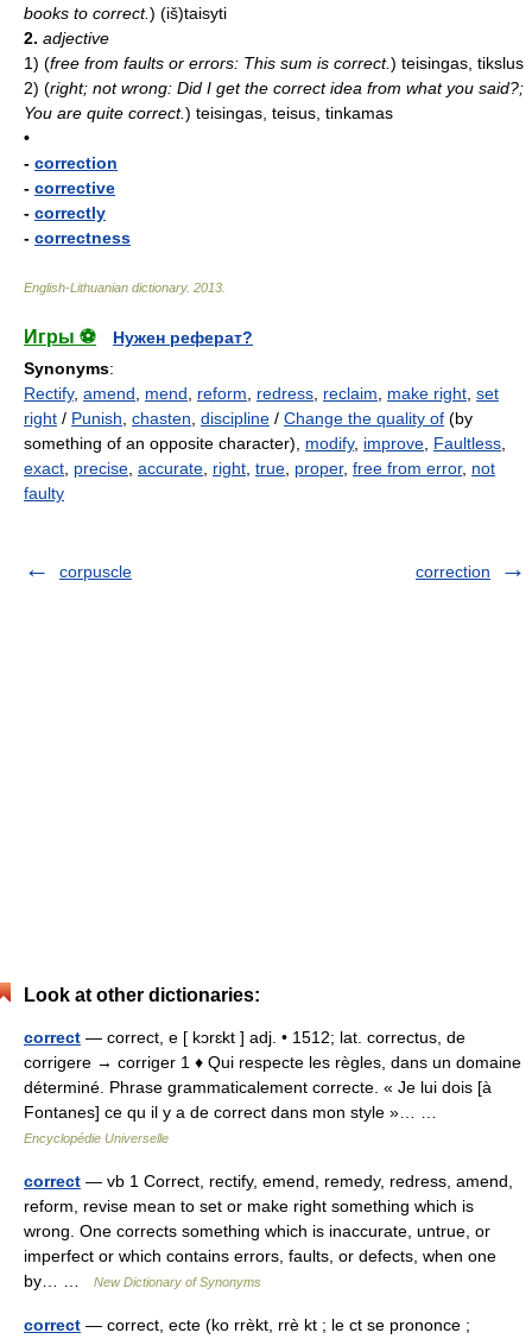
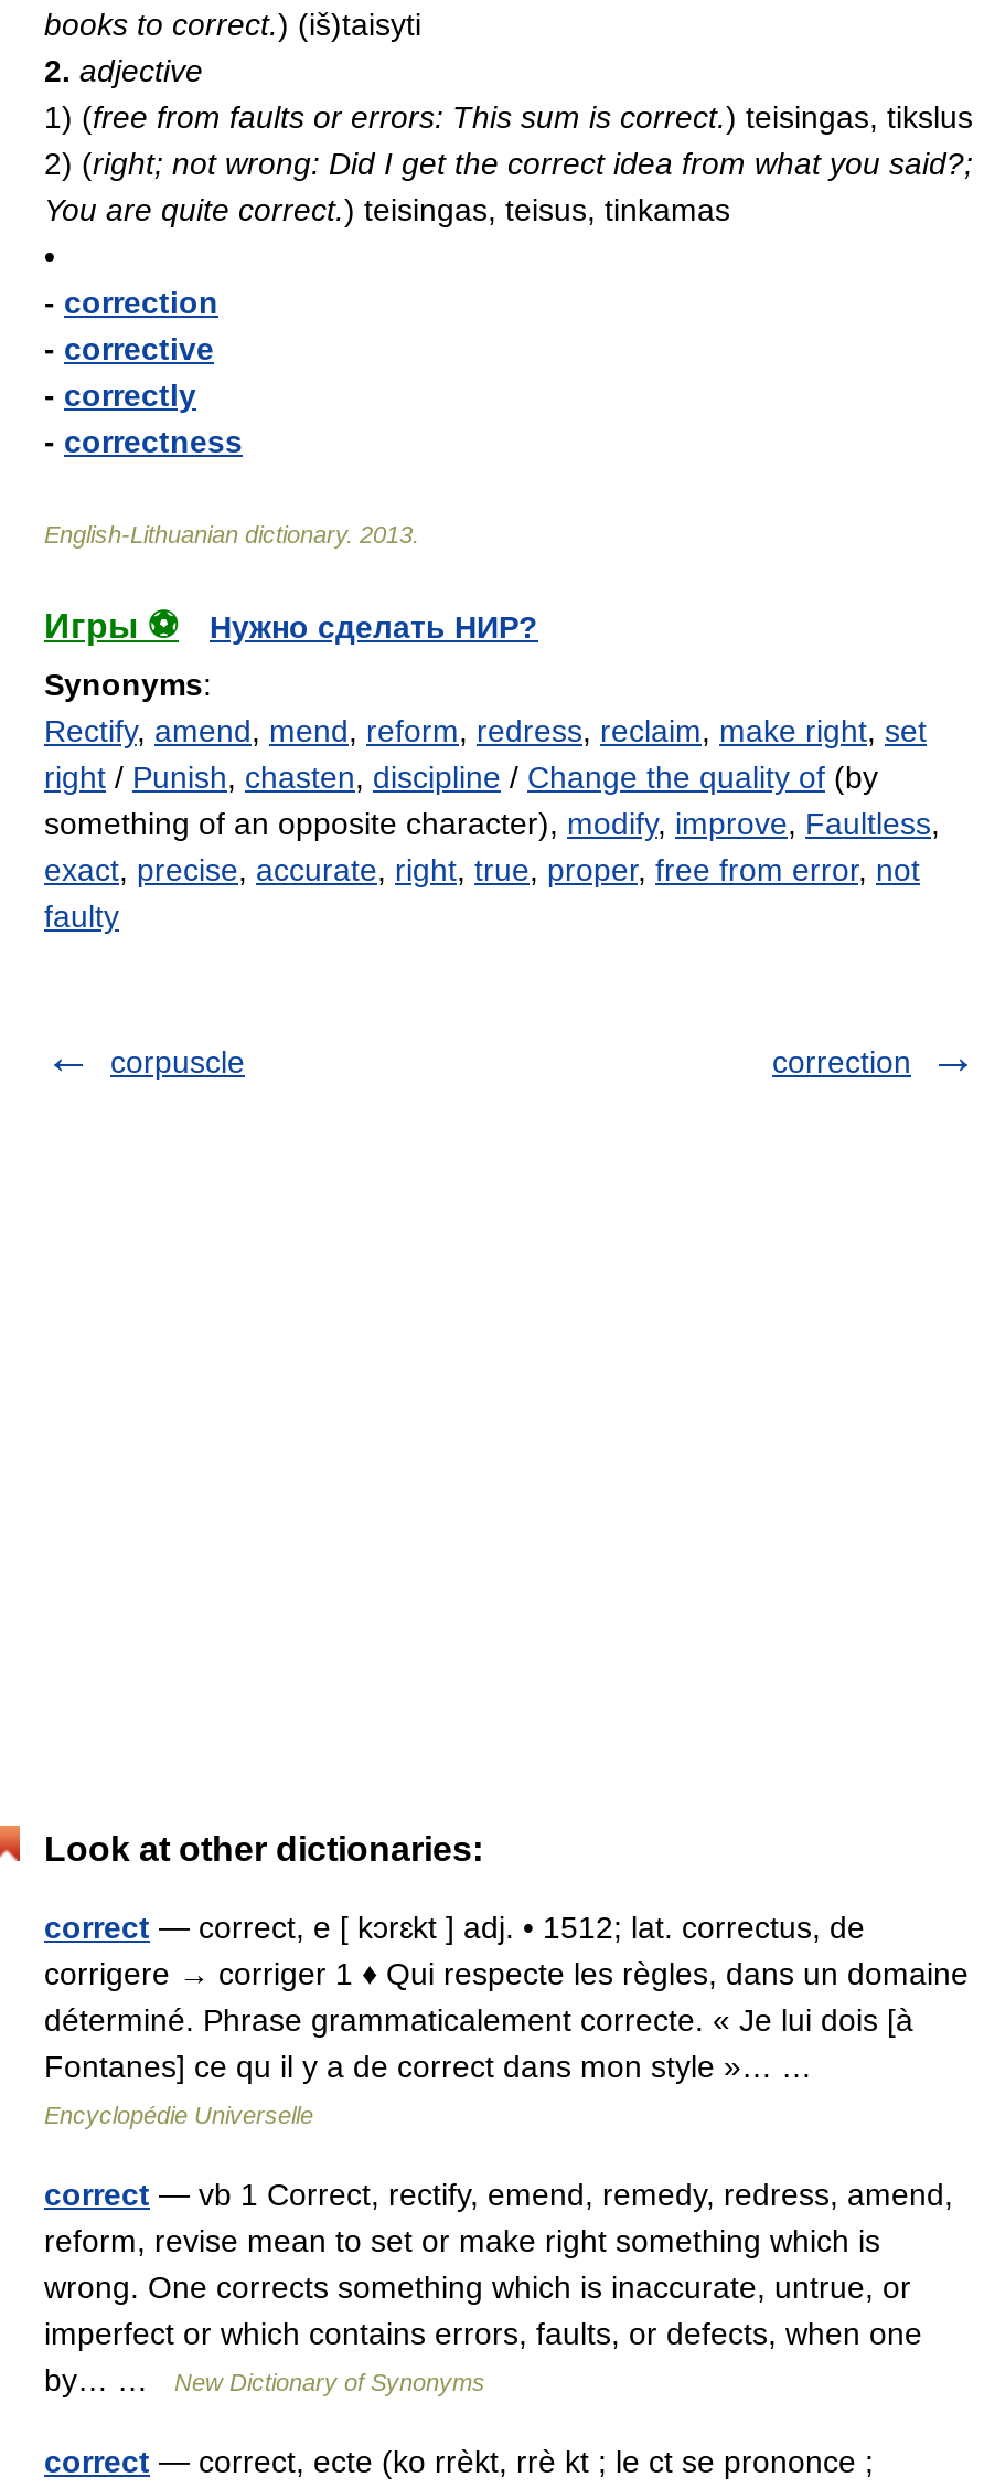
[113,328,253,347] Нужен реферат? -> [210,609,538,645] Нужно сделать НИР?

